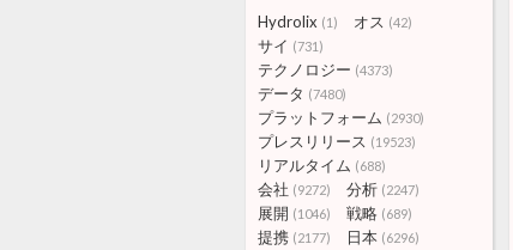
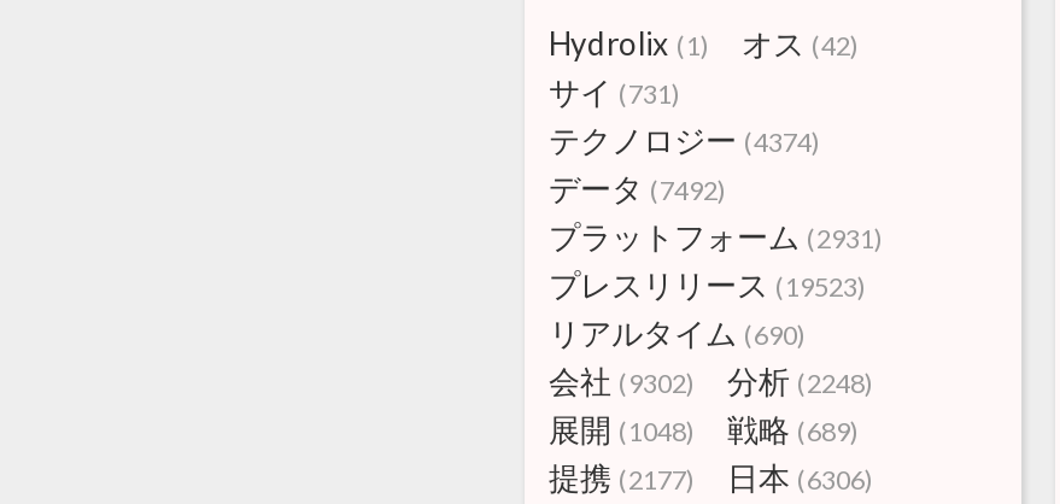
[258,60,393,79] テクノロジー (4373) -> [549,121,821,159] テクノロジー (4374)
[258,84,346,103] データ (7480) -> [549,169,727,207] データ (7492)
[258,108,424,127] プラットフォーム (2930) -> [549,217,884,256] プラットフォーム (2931)
[258,156,386,175] リアルタイム (688) -> [549,313,807,352] リアルタイム (690)
[258,179,331,199] 会社 (9272) -> [549,362,696,400] 会社 (9302)
[346,179,420,199] 分析 (2247) -> [727,362,874,400] 分析 (2248)
[258,203,412,222] 展開 (1046) 戦略 (689) -> [549,410,860,449] 展開 (1048) 戦略 (689)
[258,227,420,246] 提携 (2177) 日本 (6296) -> [549,458,874,497] 提携 (2177) 日本 (6306)

